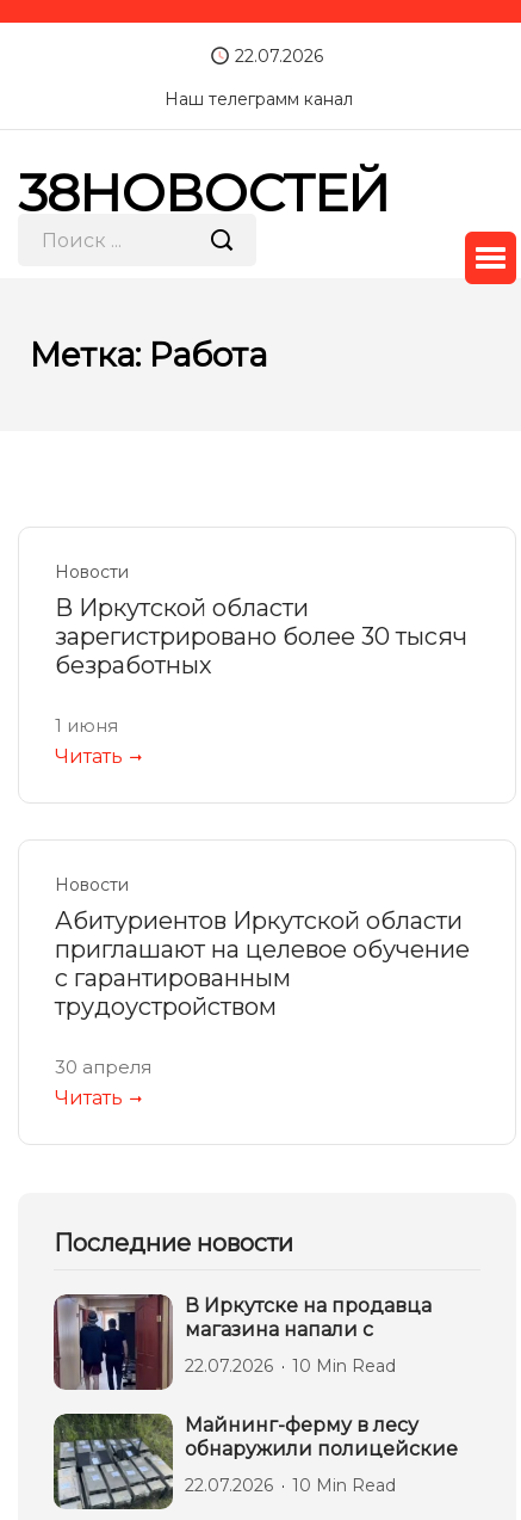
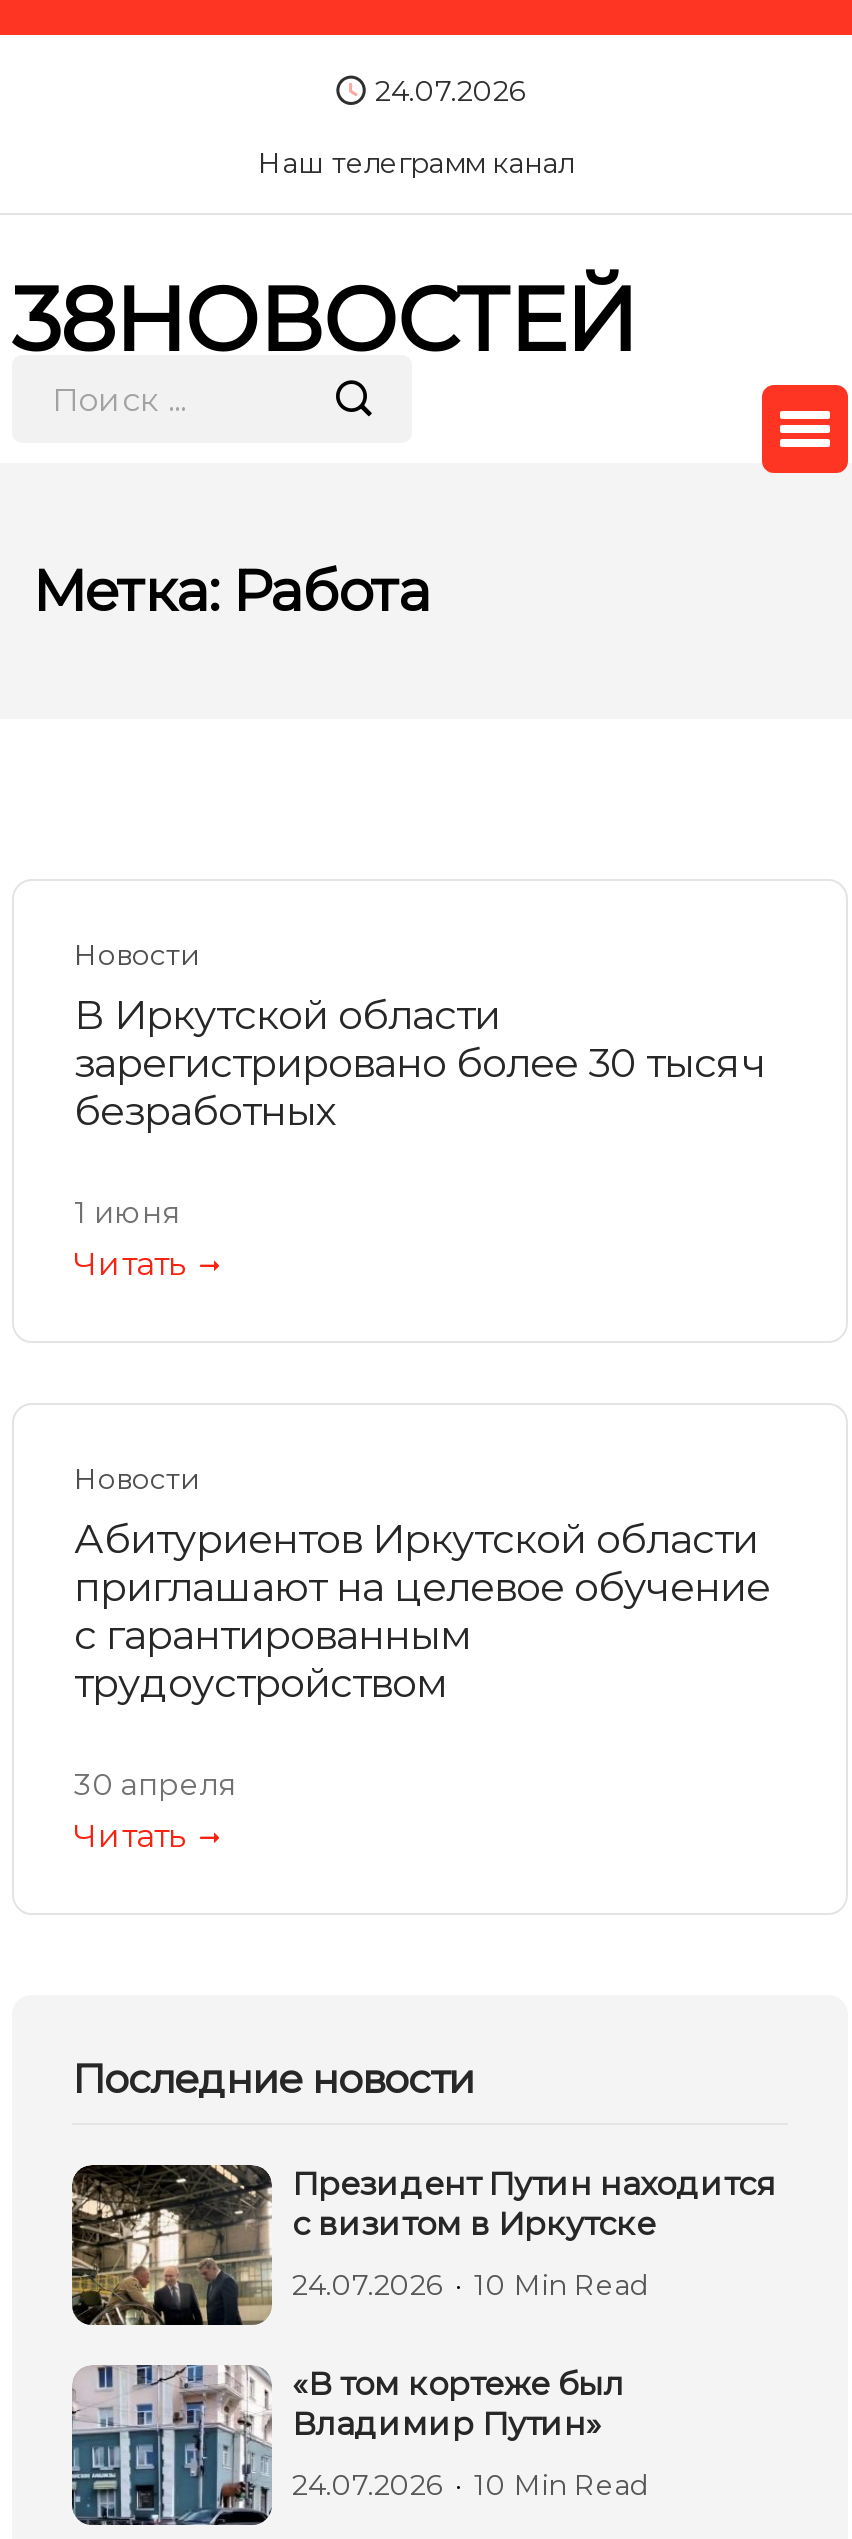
[235,45,323,67] 22.07.2026 -> [375,73,525,109] 24.07.2026
[54,1293,432,1391] [image] | В Иркутске на продавца | магазина напали с -> [72,2163,776,2327] [image] | Президент Путин находится | с визитом в Иркутске
[185,1355,396,1377] 22.07.2026 10 Min Read -> [292,2267,648,2303] 24.07.2026 10 Min Read
[52,1413,458,1510] [image] | Майнинг-ферму в лесу | обнаружили полицейские -> [70,2363,624,2527] [image] | «В том кортеже был | Владимир Путин»
[185,1475,396,1496] 22.07.2026 10 Min Read -> [292,2467,648,2503] 24.07.2026 10 Min Read

